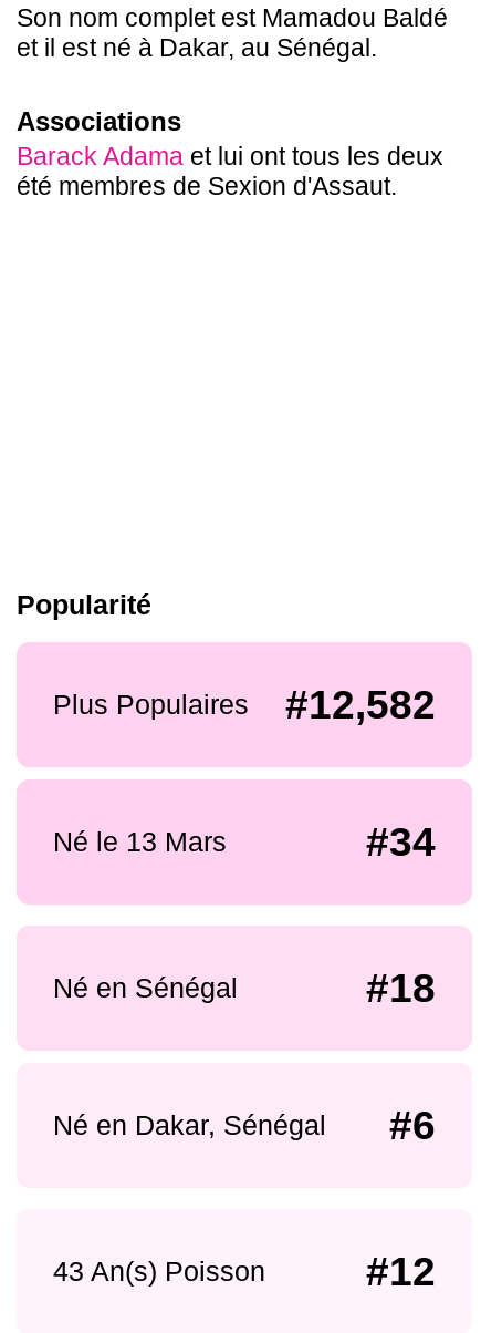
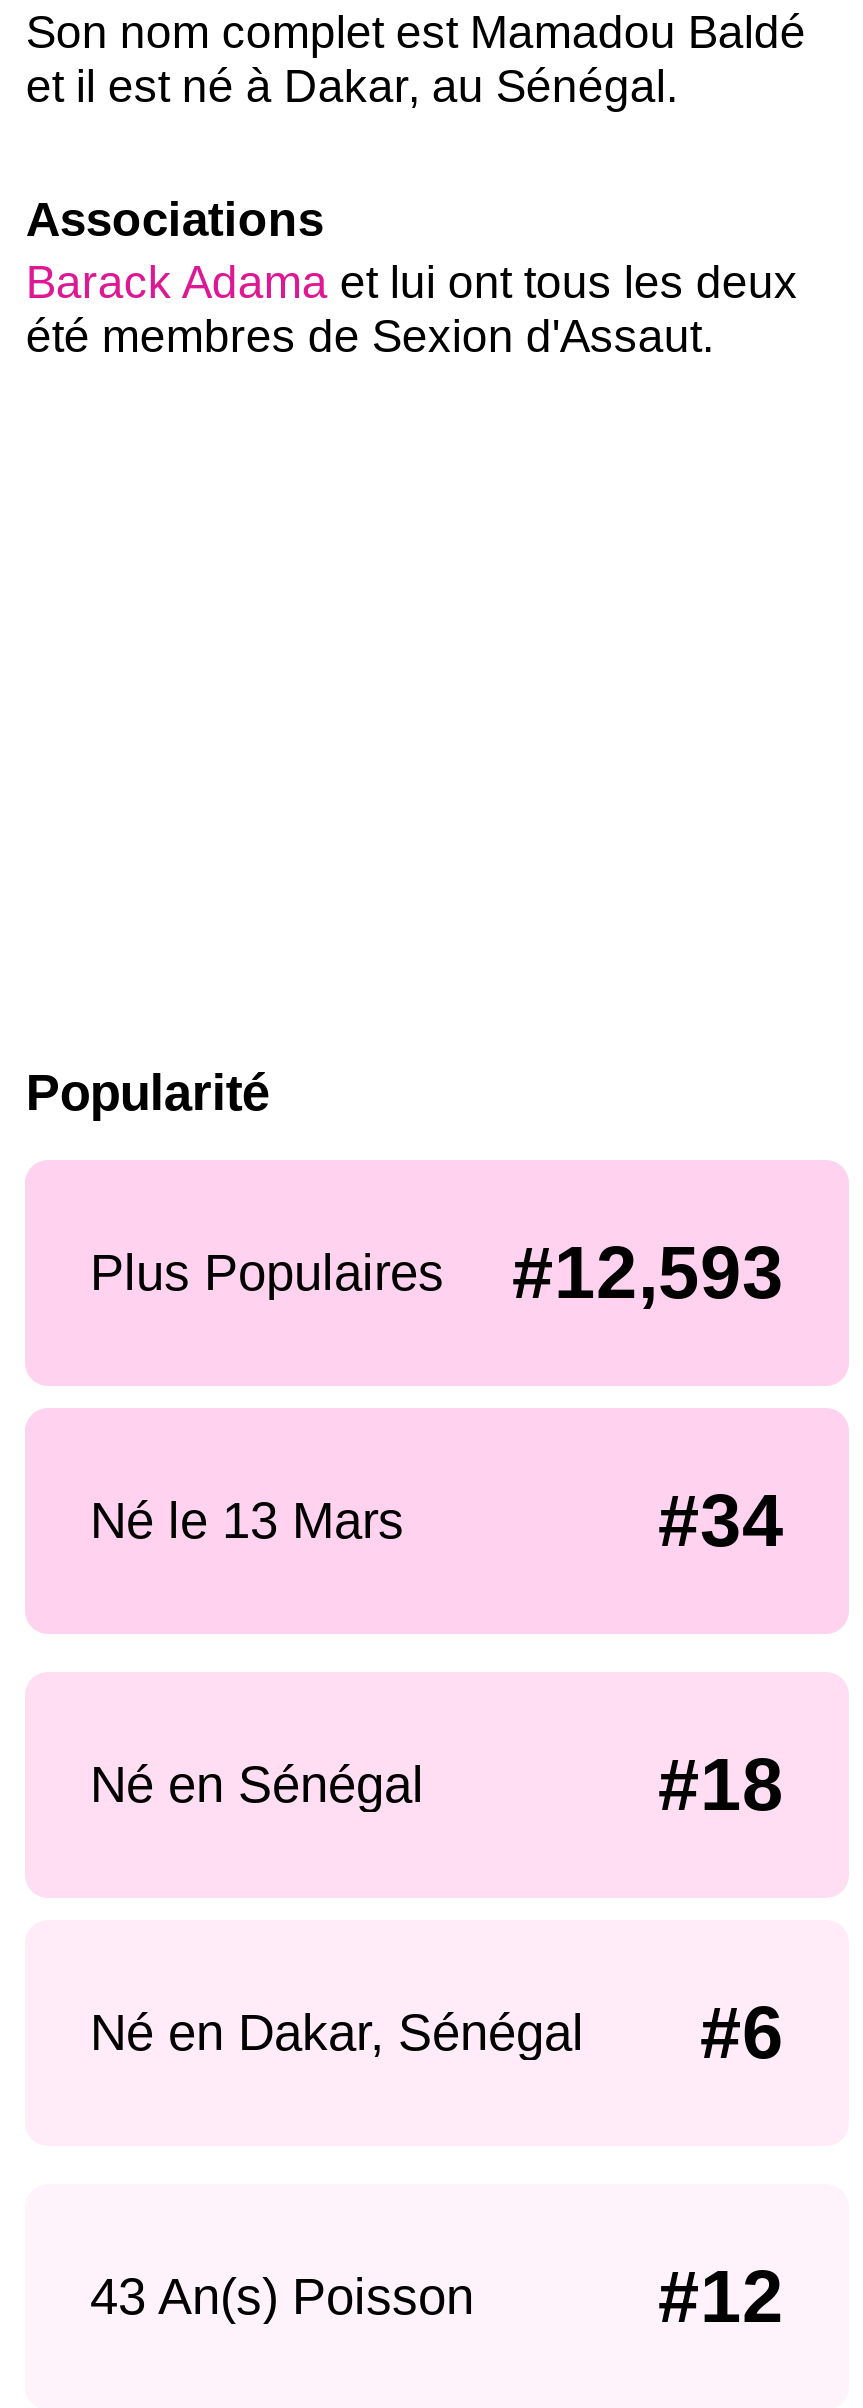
[53,682,436,727] Plus Populaires #12,582 -> [90,1232,784,1314] Plus Populaires #12,593

